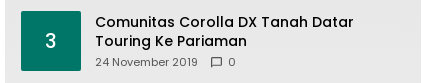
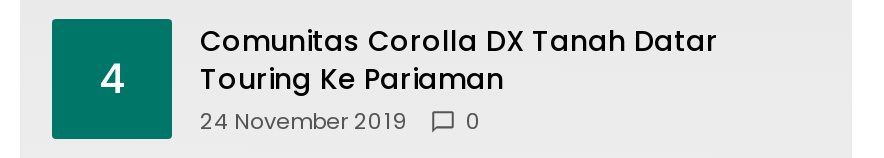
[45,27,247,55] 3 Touring Ke Pariaman -> [99,51,504,107] 4 Touring Ke Pariaman

